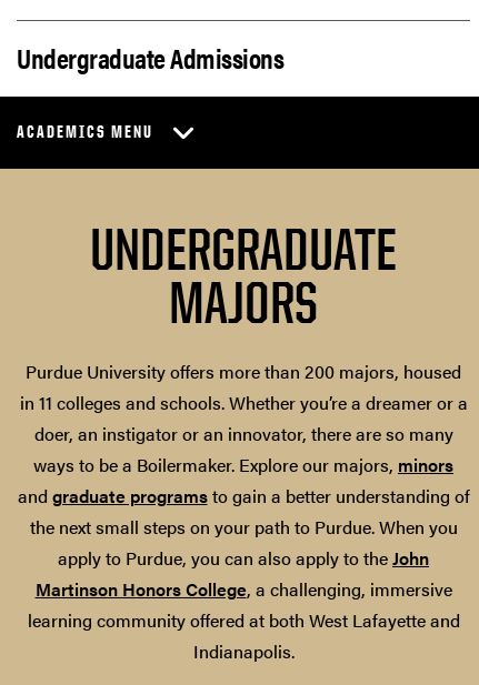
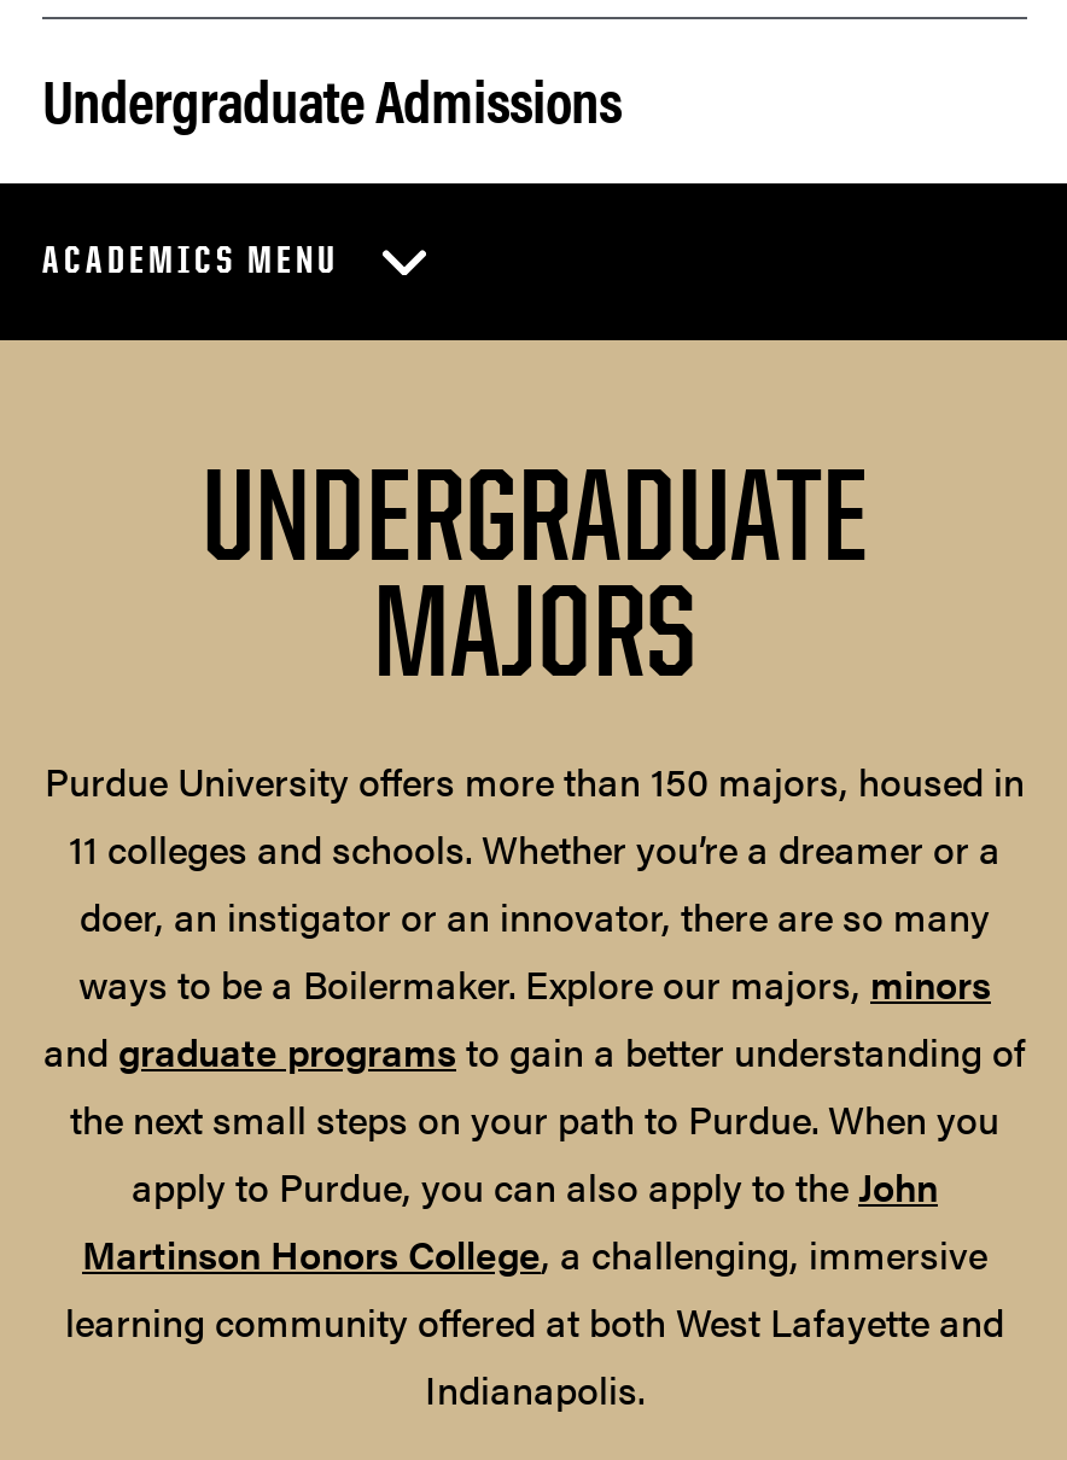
[19,359,467,415] Purdue University offers more than 200 majors, housed | in 11 colleges and schools. Whether you’re a dreamer or a -> [45,753,1025,876] Purdue University offers more than 150 majors, housed in | 11 colleges and schools. Whether you’re a dreamer or a

